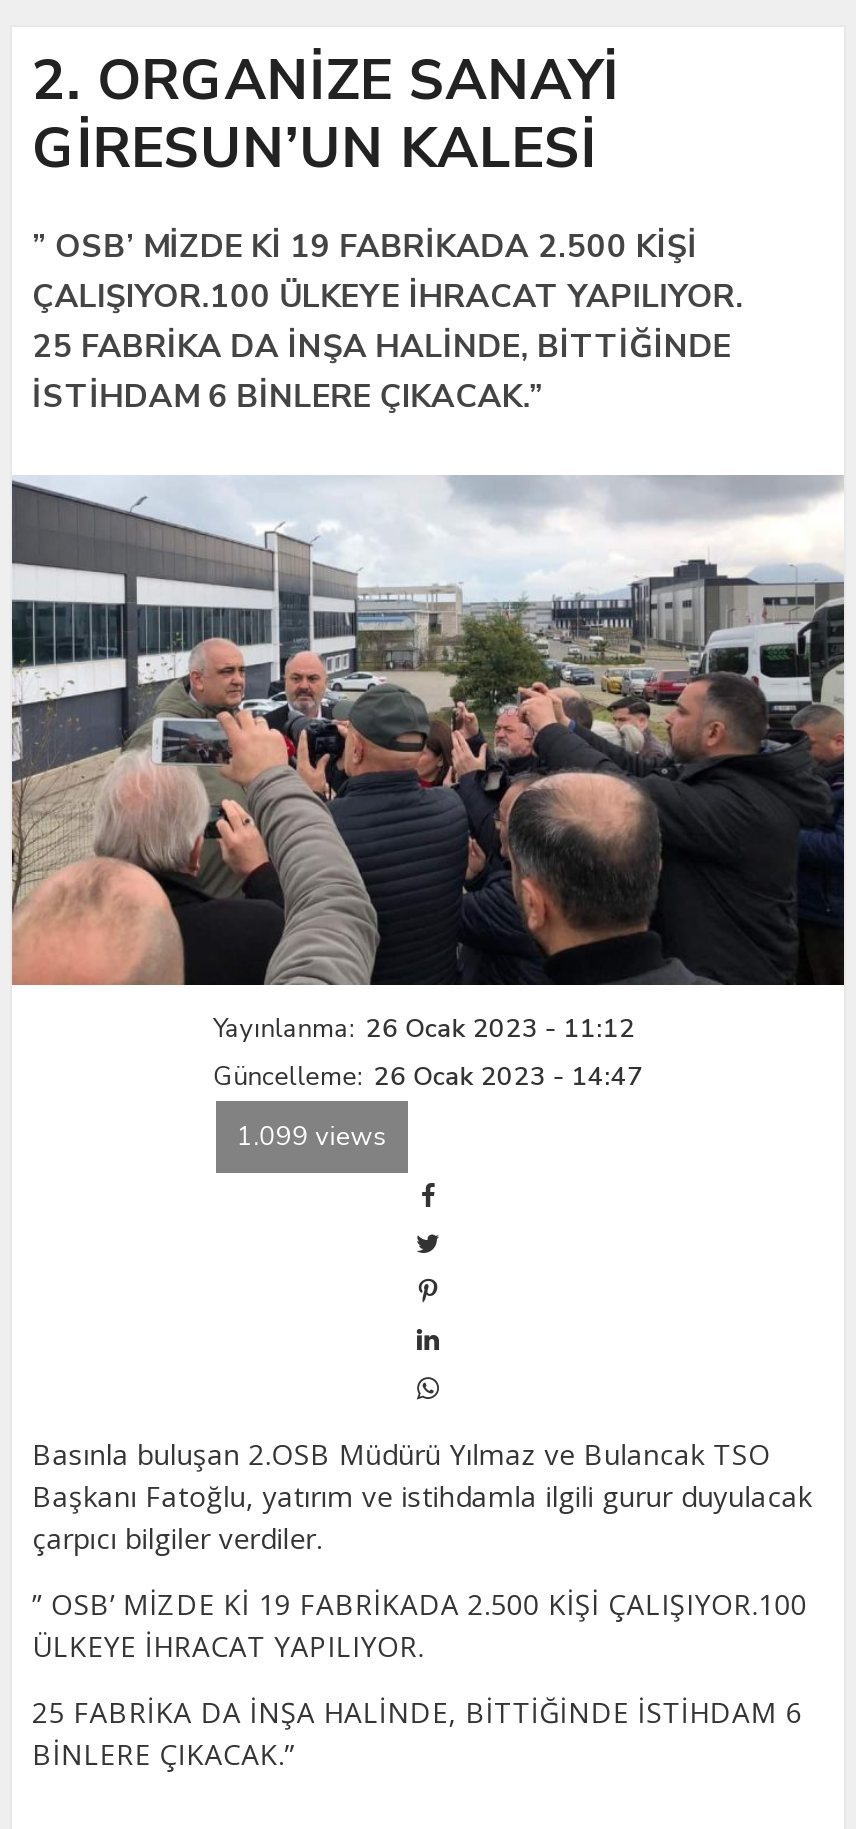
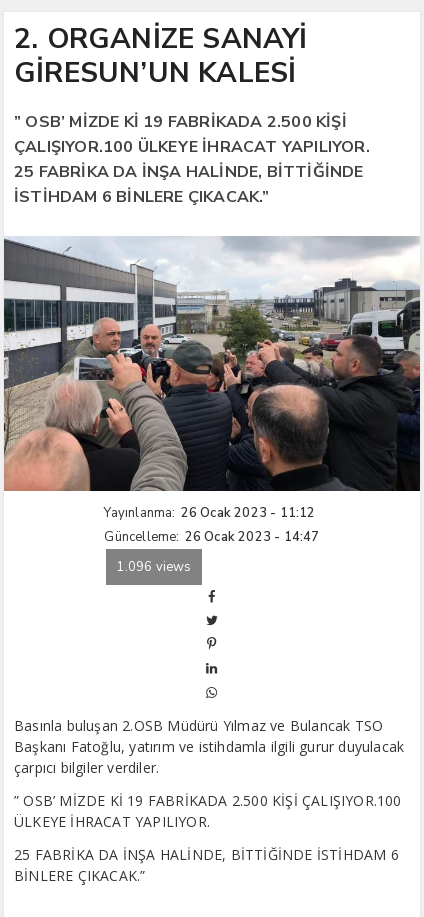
[237,1120,387,1156] 1.099 views -> [116,558,192,576] 1.096 views

